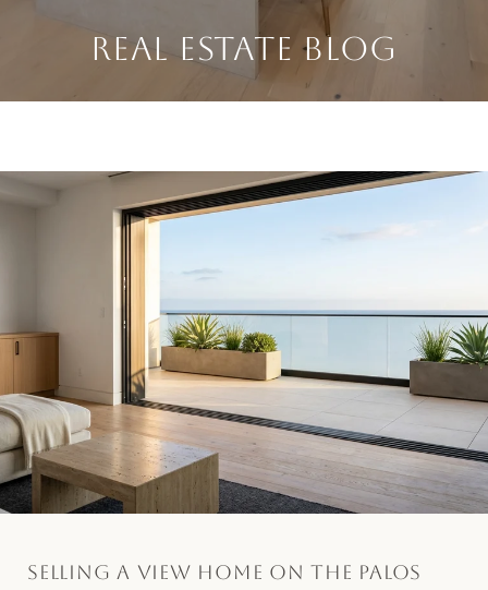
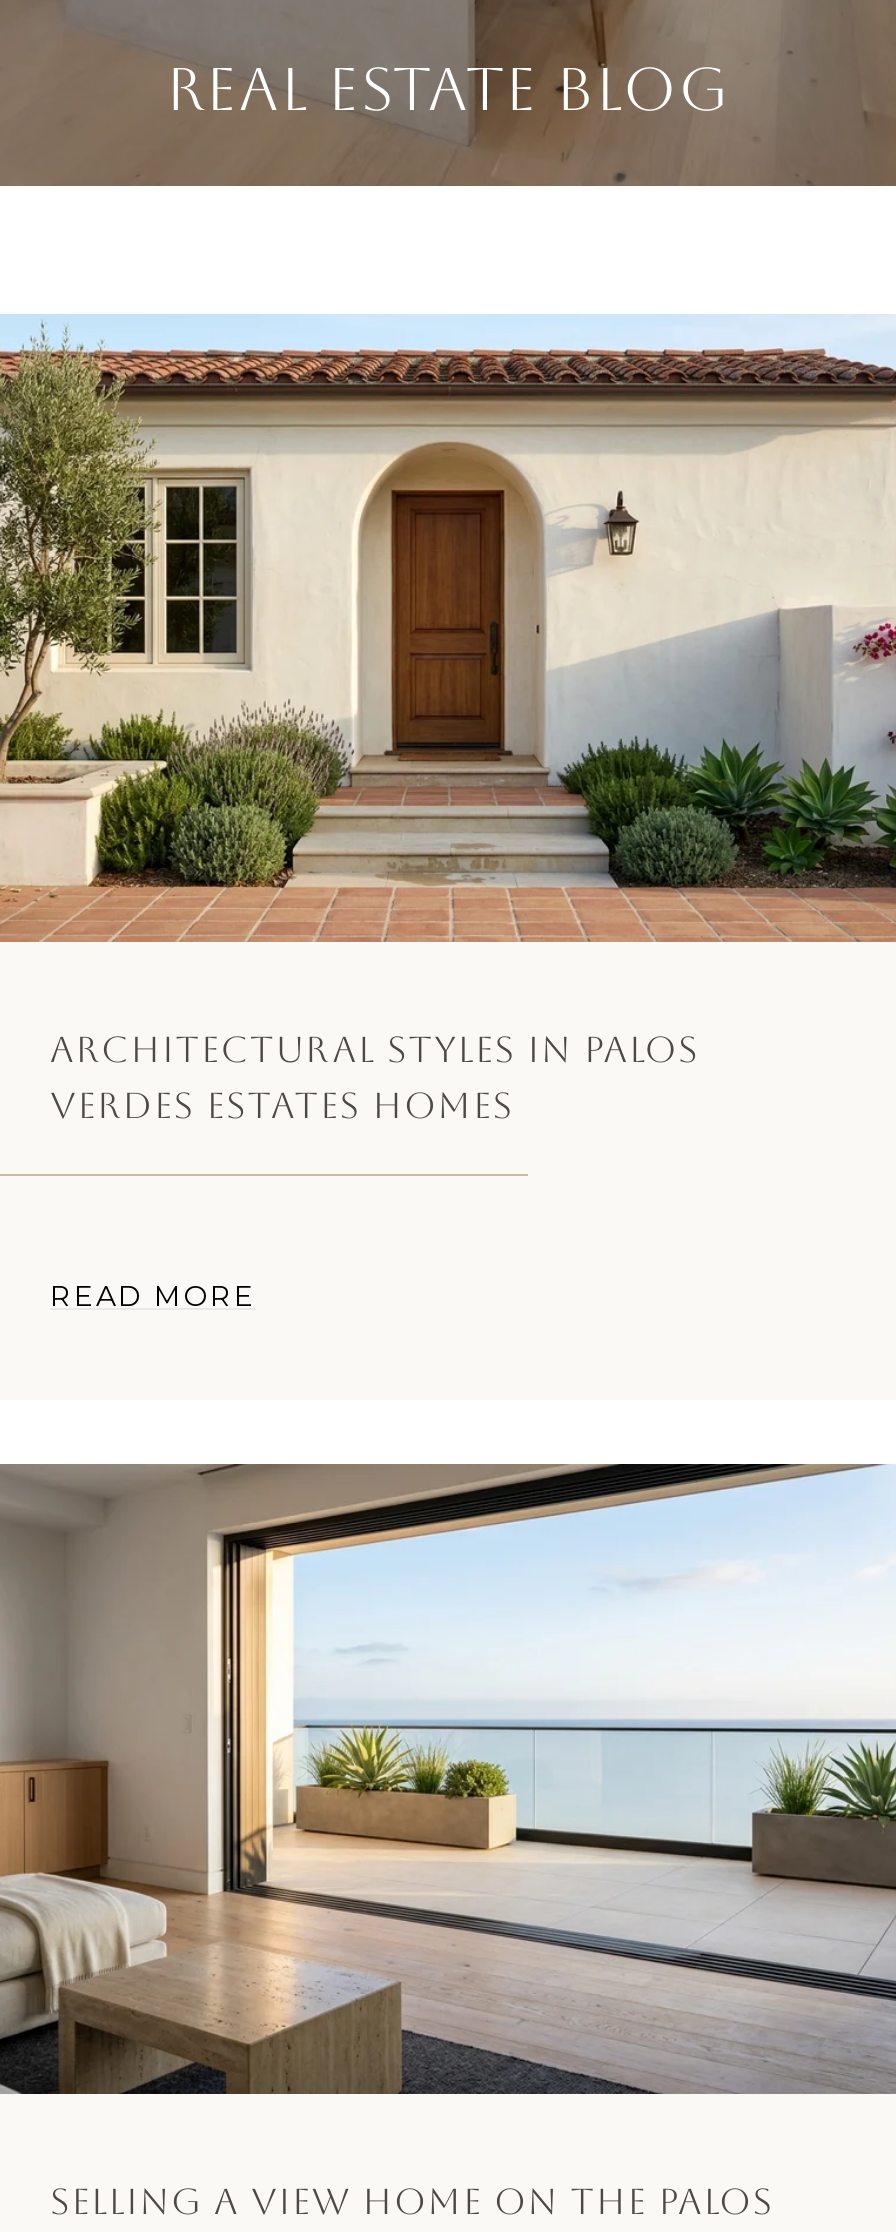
none -> [6,314,890,942] [image]
none -> [50,1029,700,1127] ARCHITECTURAL STYLES IN PALOS | VERDES ESTATES HOMES
none -> [50,1279,256,1315] READ MORE

